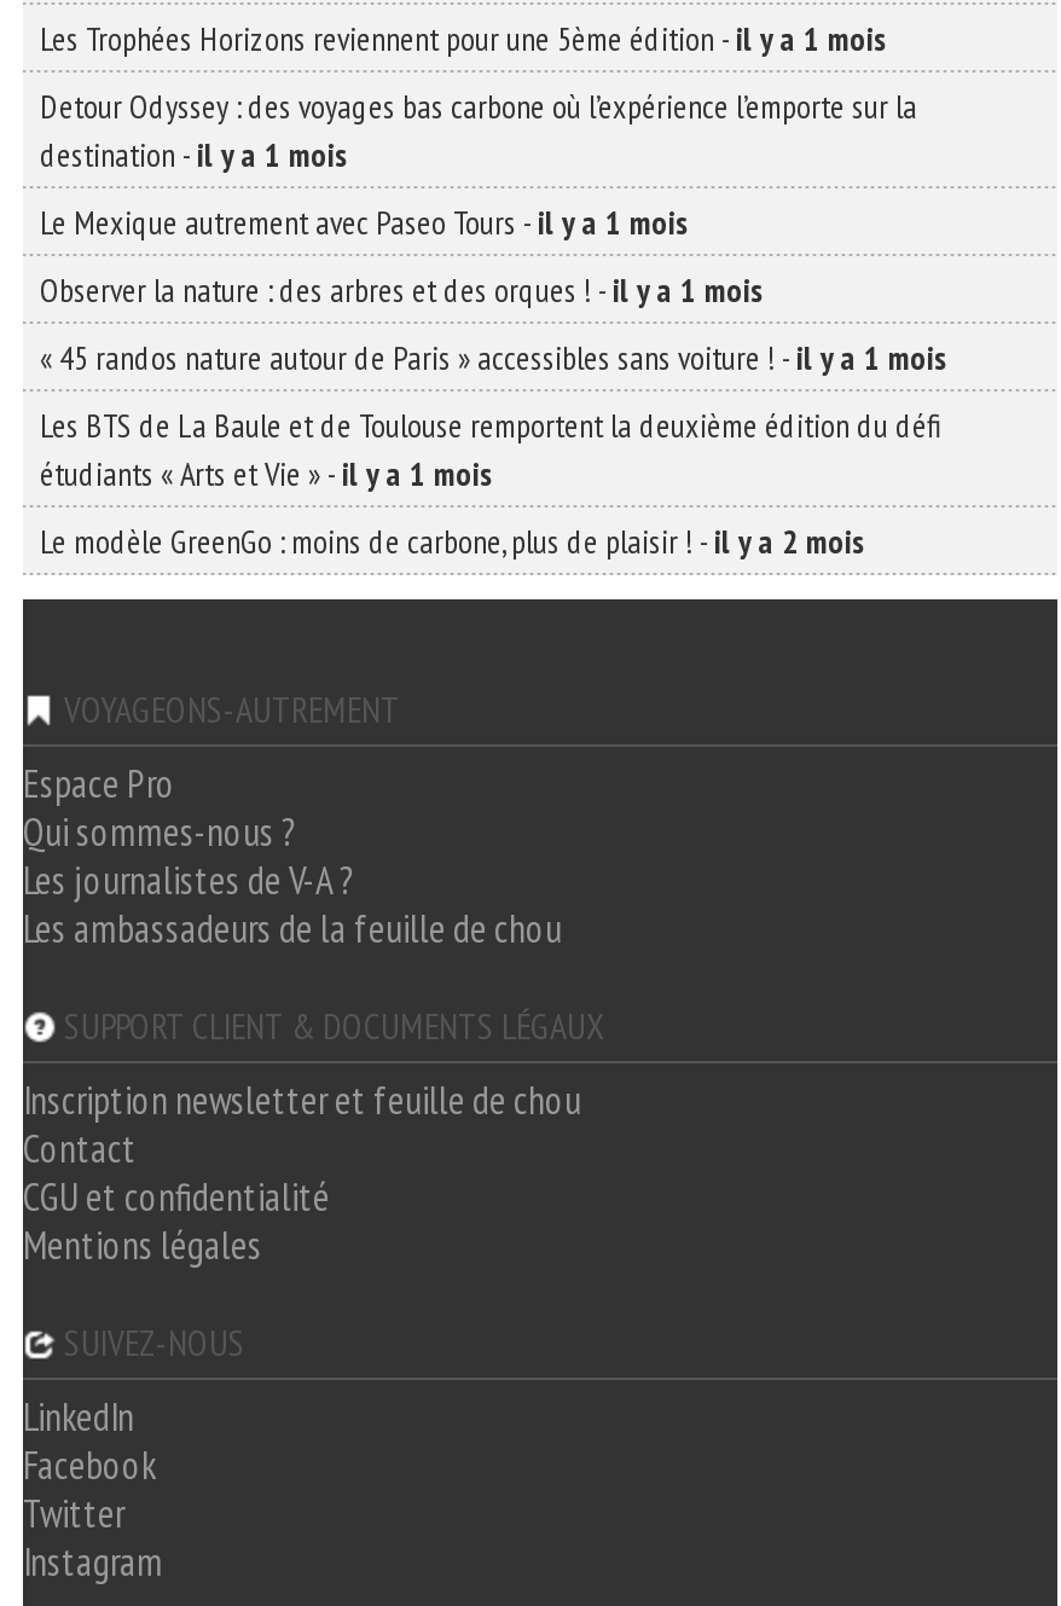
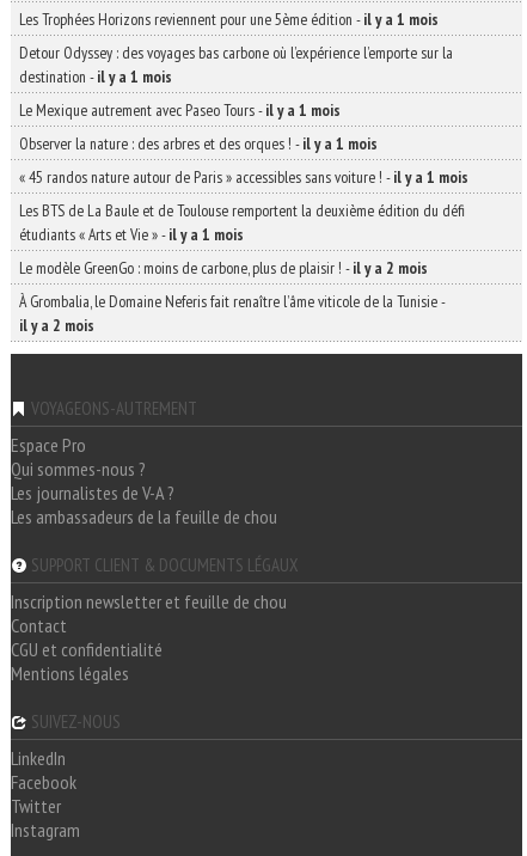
none -> [19,291,446,336] À Grombalia, le Domaine Neferis fait renaître l’âme viticole de la Tunisie - | il y a 2 mois

